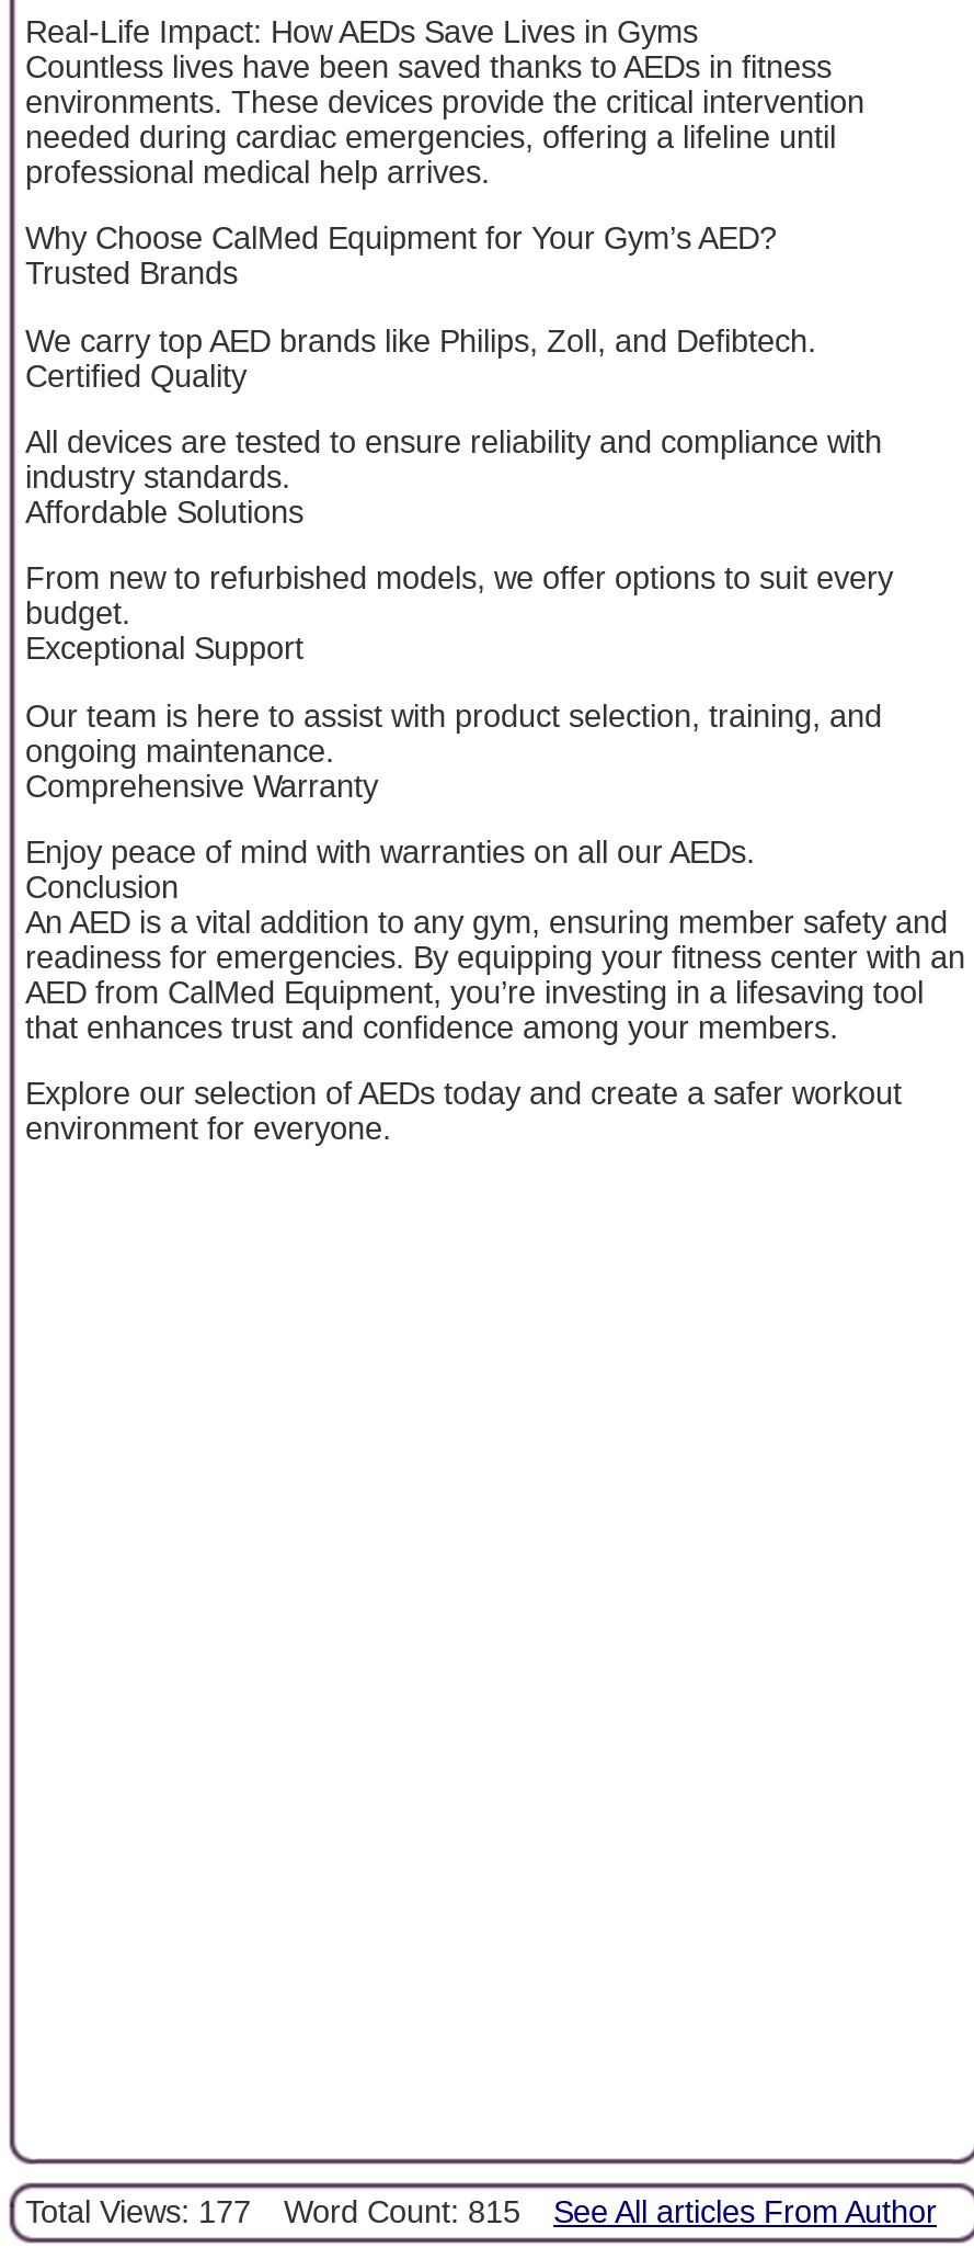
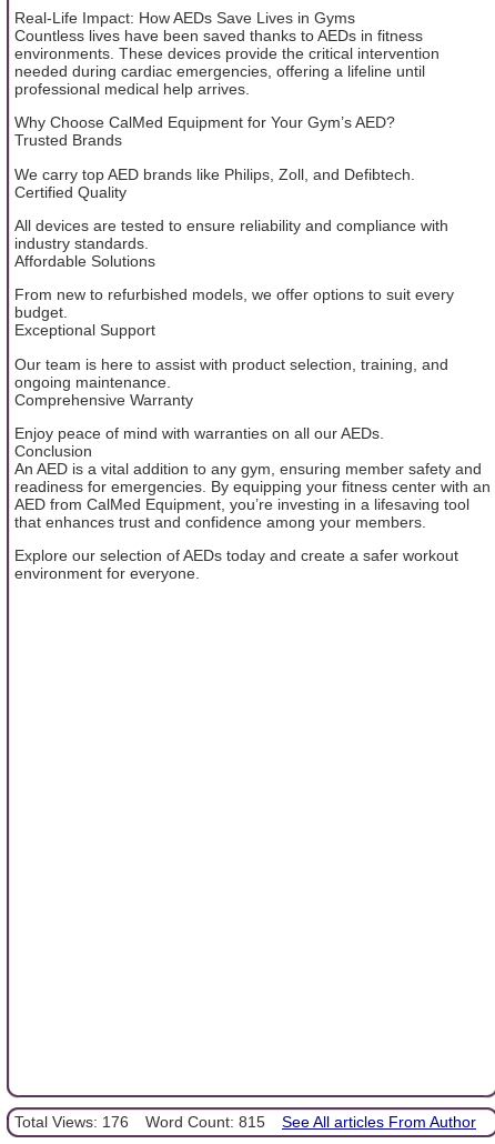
[25,2194,937,2229] Total Views: 177 Word Count: 815 See All articles From Author -> [14,1113,476,1130] Total Views: 176 Word Count: 815 See All articles From Author

